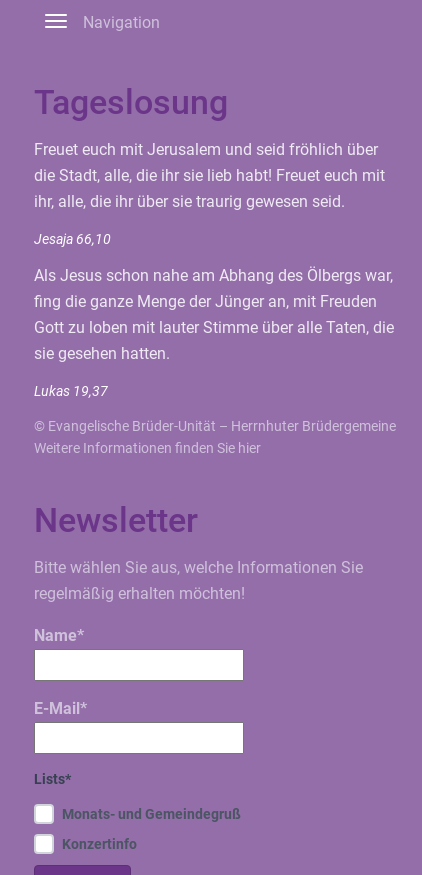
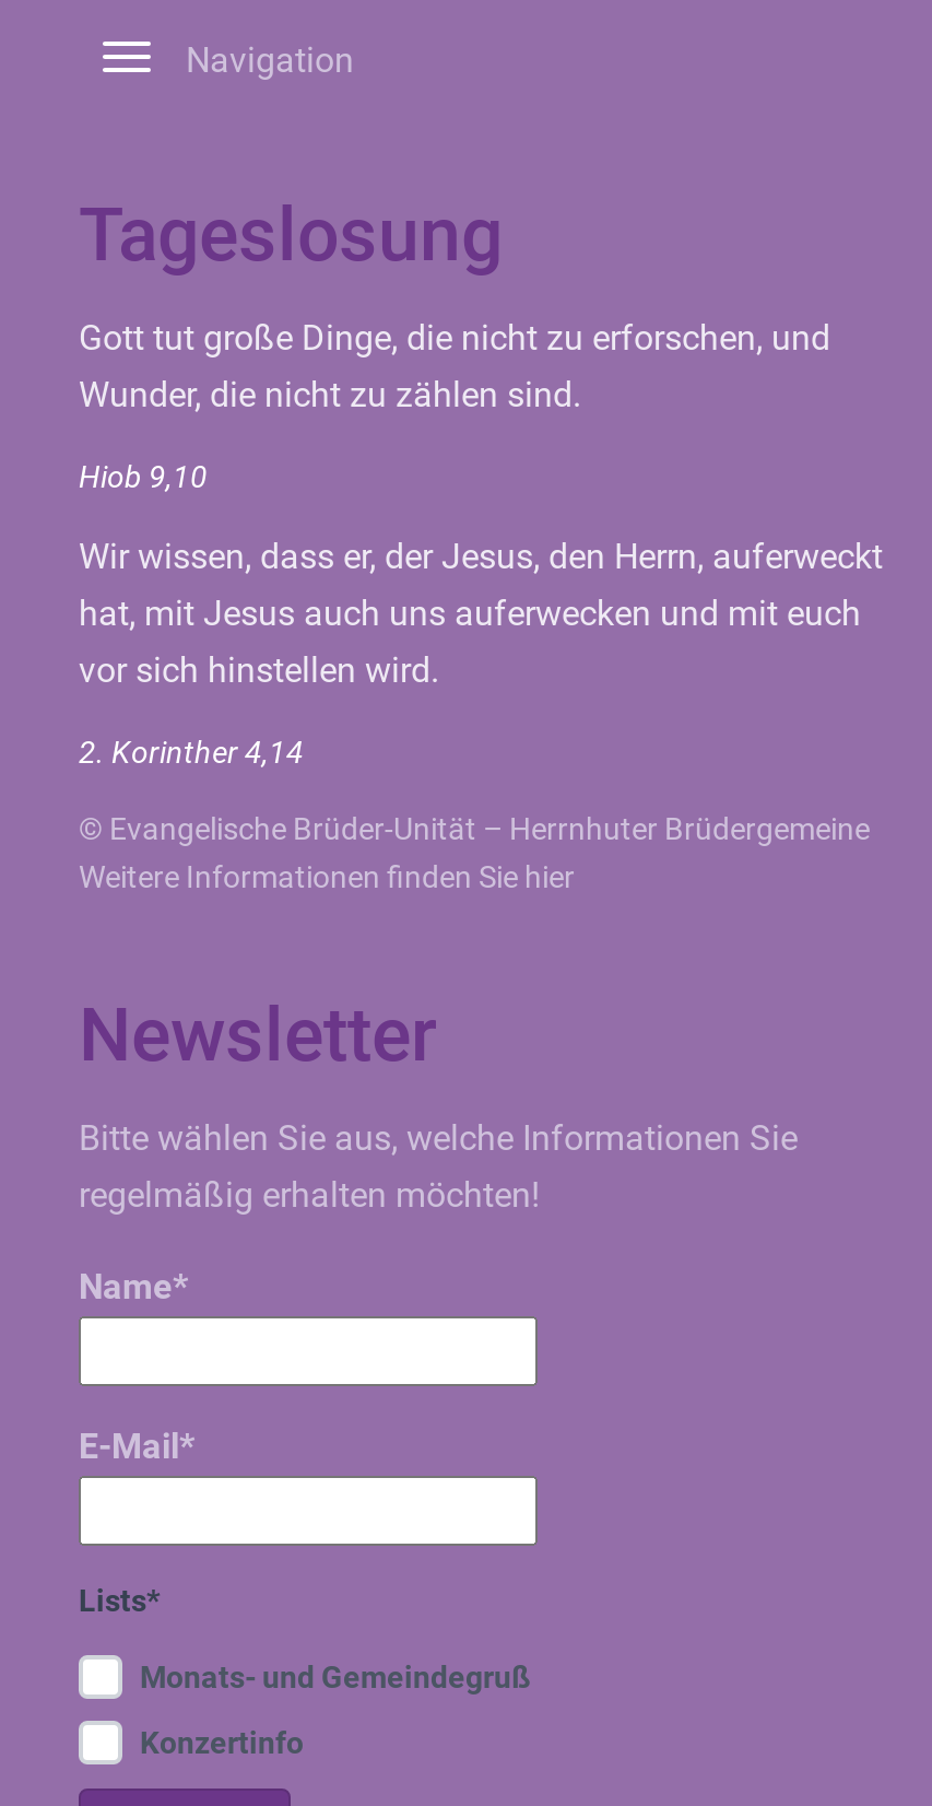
[34,140,385,211] Freuet euch mit Jerusalem und seid fröhlich über | die Stadt, alle, die ihr sie lieb habt! Freuet euch mit | ihr, alle, die ihr über sie traurig gewesen seid. -> [79,317,830,415] Gott tut große Dinge, die nicht zu erforschen, und | Wunder, die nicht zu zählen sind.
[34,231,111,247] Jesaja 66,10 -> [79,459,208,494] Hiob 9,10
[34,266,394,363] Als Jesus schon nahe am Abhang des Ölbergs war, | fing die ganze Menge der Jünger an, mit Freuden | Gott zu loben mit lauter Stimme über alle Taten, die | sie gesehen hatten. -> [79,536,883,691] Wir wissen, dass er, der Jesus, den Herrn, auferweckt | hat, mit Jesus auch uns auferwecken und mit euch | vor sich hinstellen wird.
[34,383,108,399] Lukas 19,37 -> [79,735,304,770] 2. Korinther 4,14

